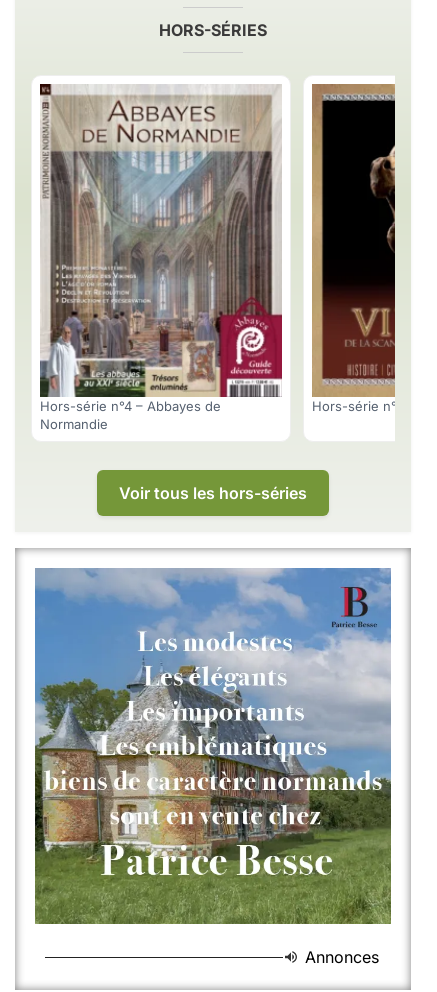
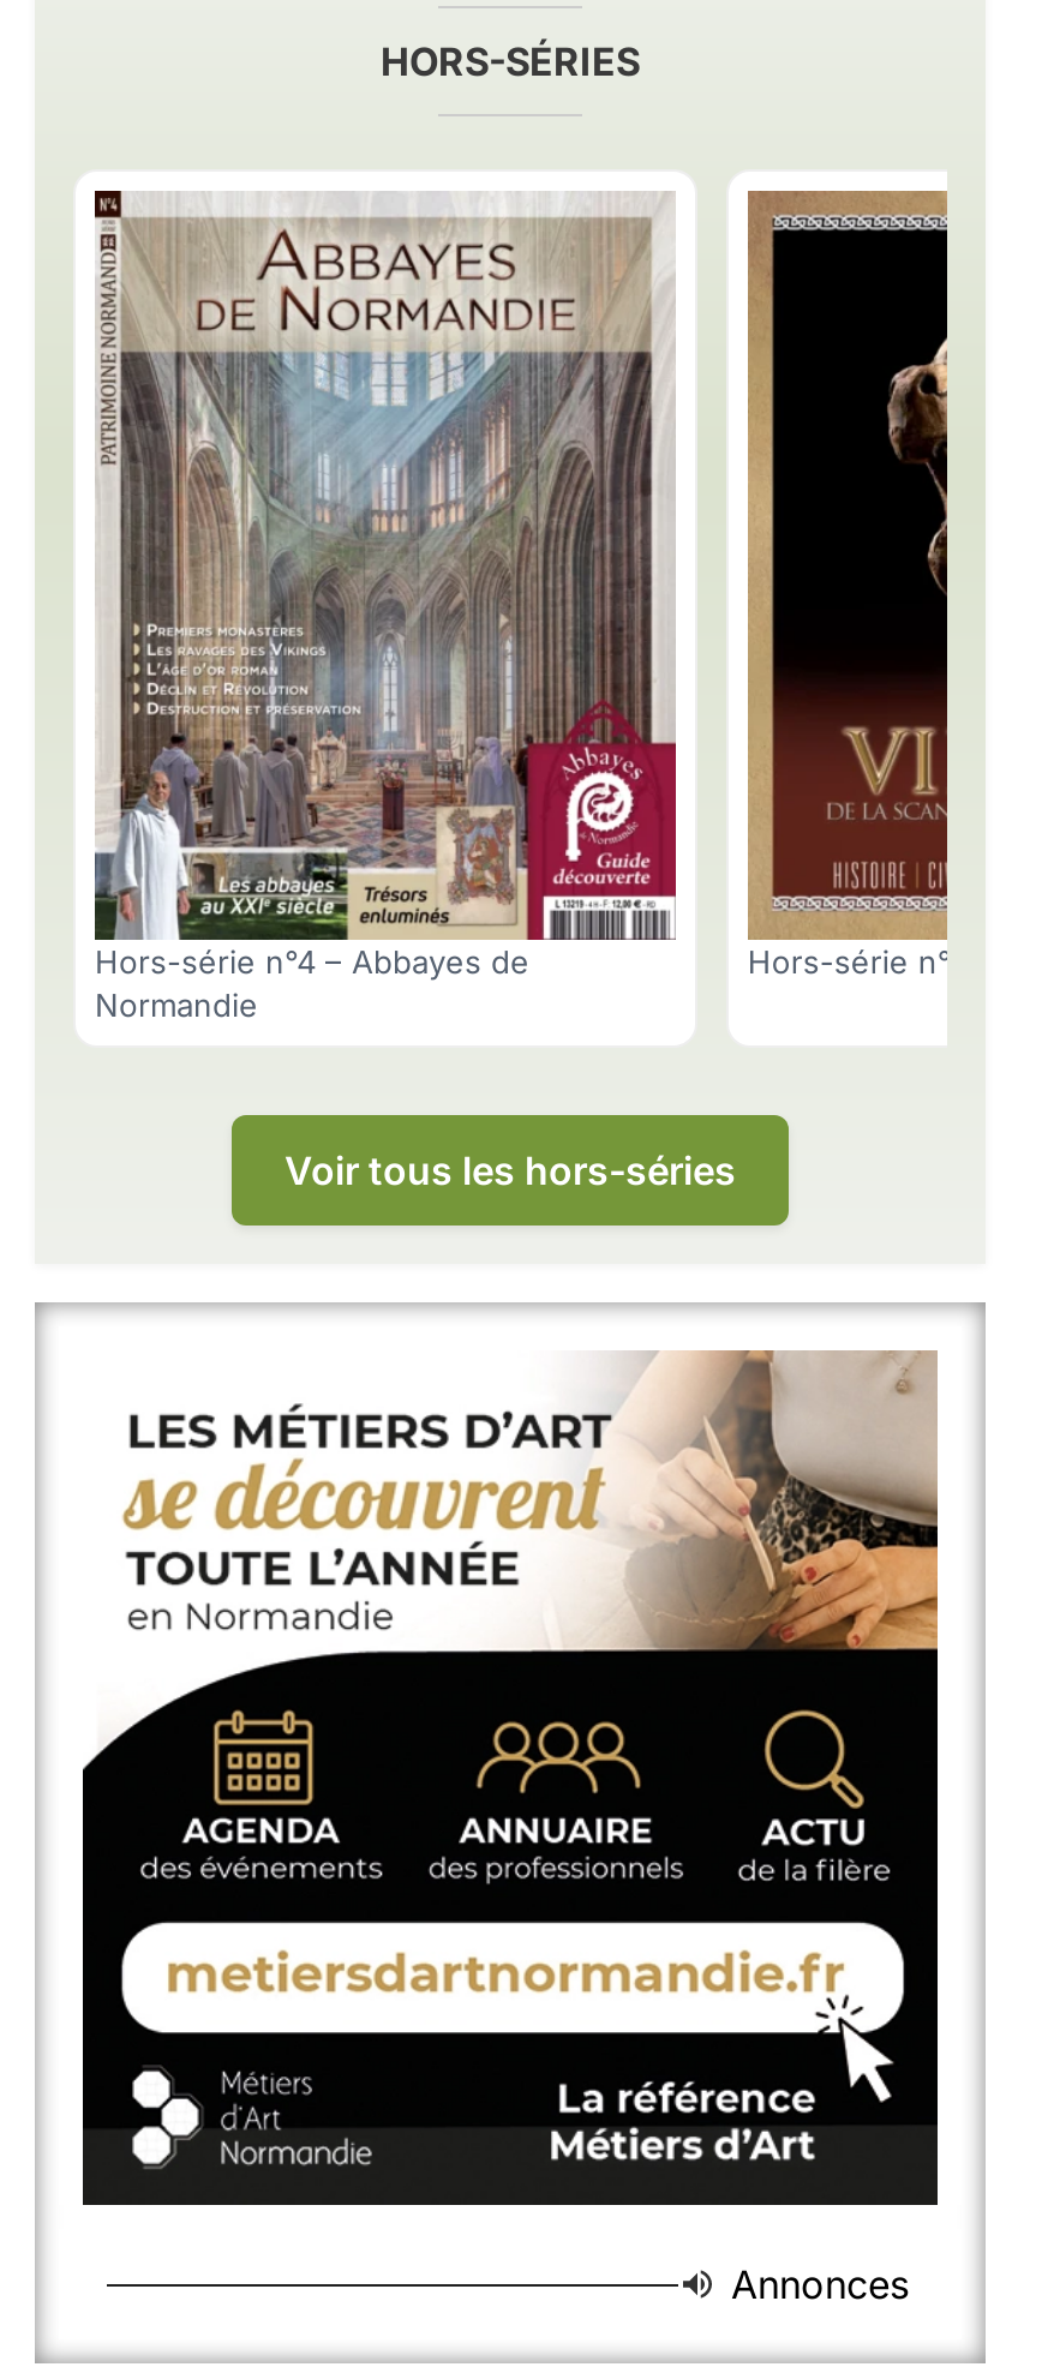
[34,567,392,925] [image] -> [80,1348,940,2207] [image]

